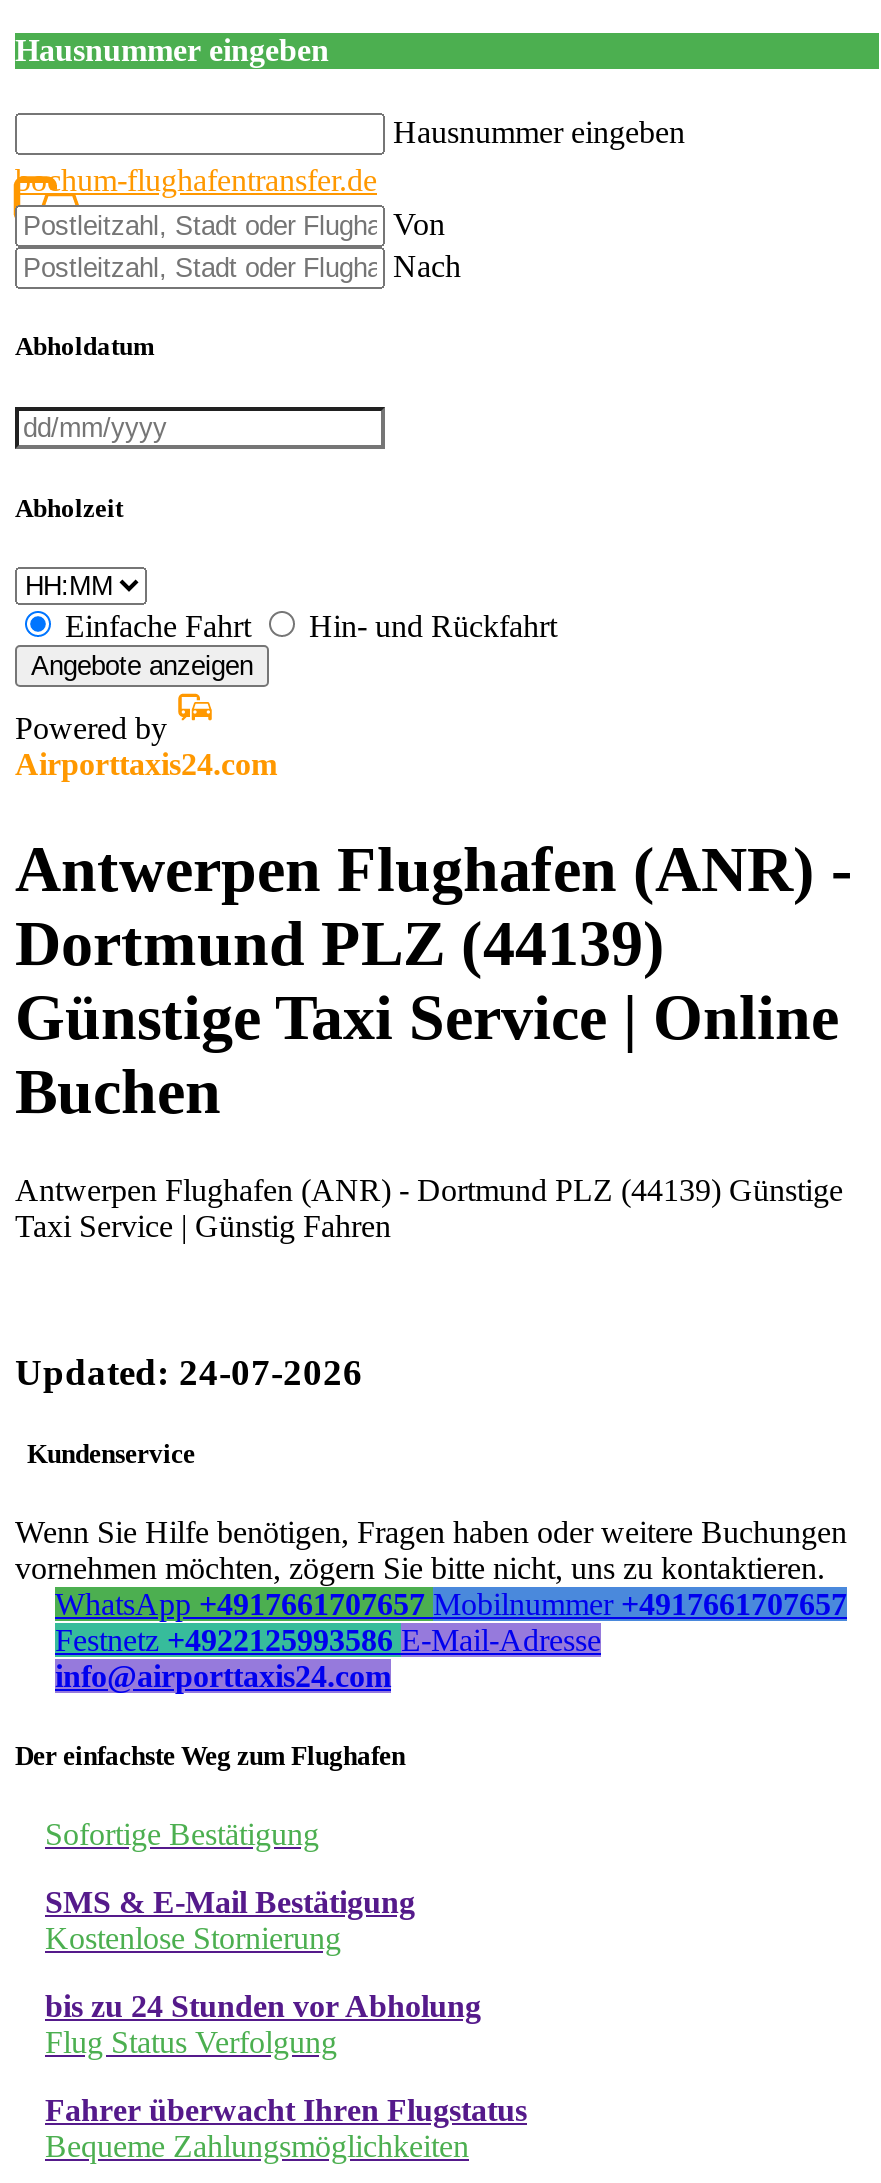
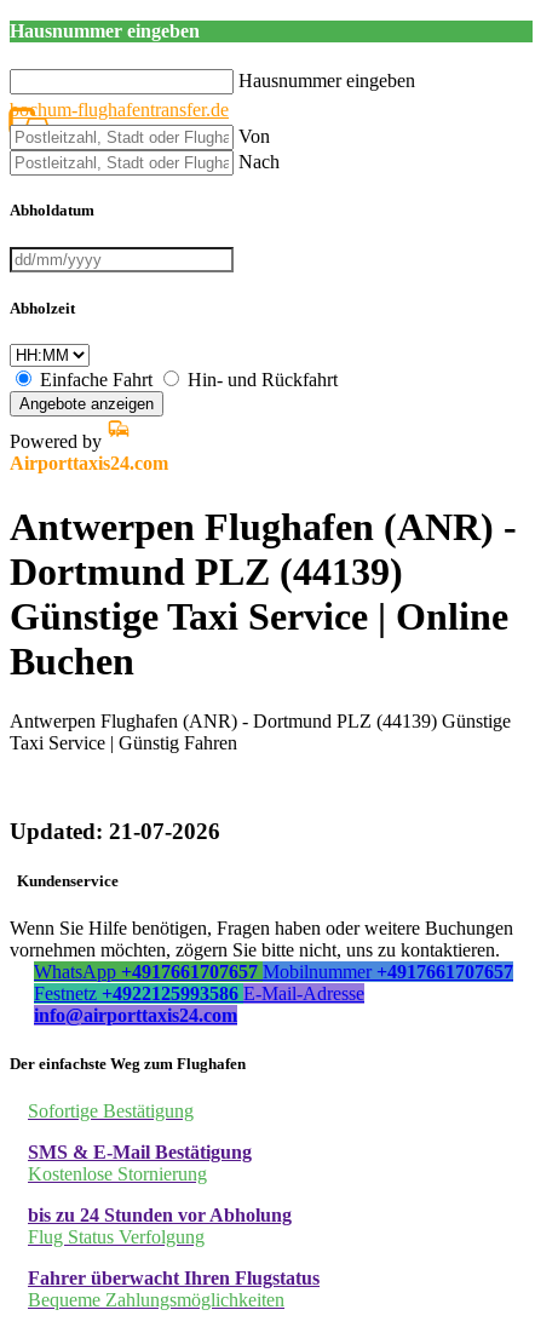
[15,1351,363,1393] Updated: 24-07-2026 -> [10,819,220,844] Updated: 21-07-2026

